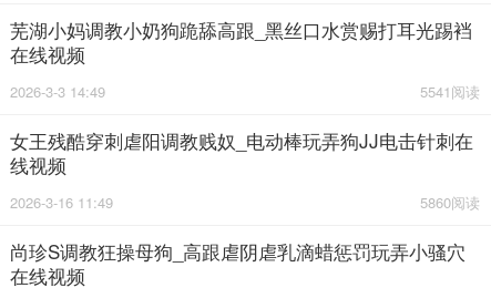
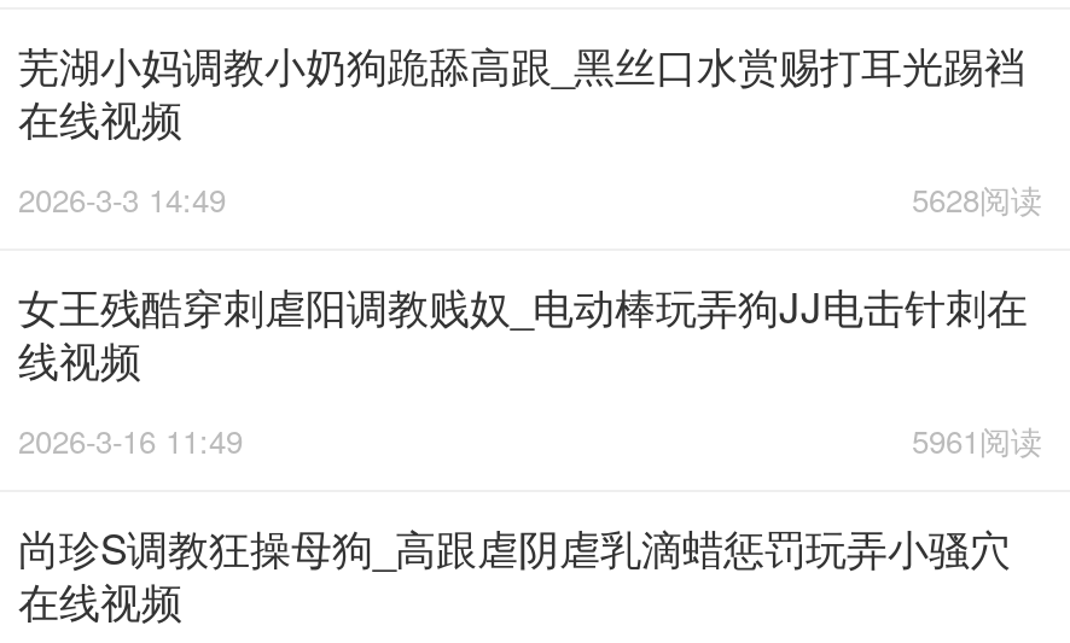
[420,81,480,102] 5541阅读 -> [912,176,1042,222] 5628阅读
[420,192,480,213] 5860阅读 -> [912,417,1042,463] 5961阅读

